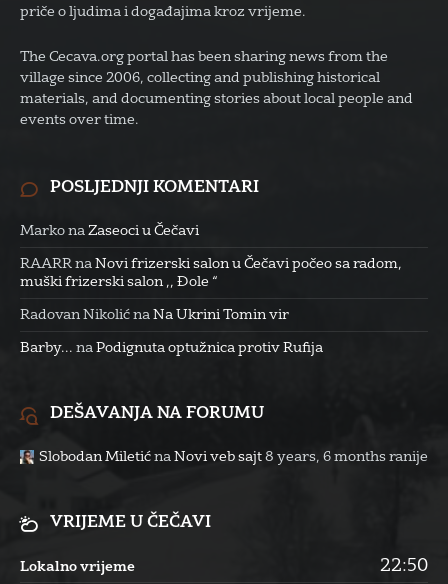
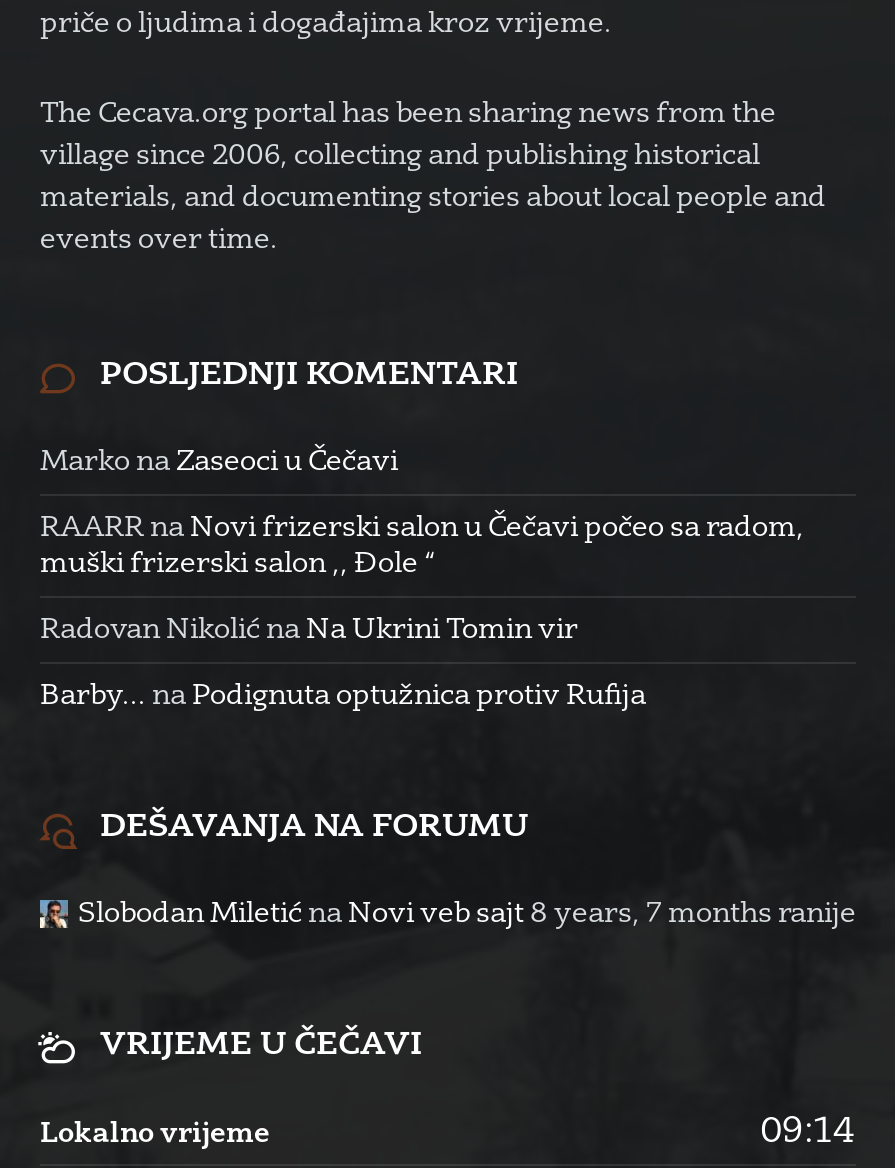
[39,450,428,464] Slobodan Miletić na Novi veb sajt 8 years, 6 months ranije -> [78,900,856,928] Slobodan Miletić na Novi veb sajt 8 years, 7 months ranije
[380,557,428,575] 22:50 -> [760,1114,856,1150] 09:14

